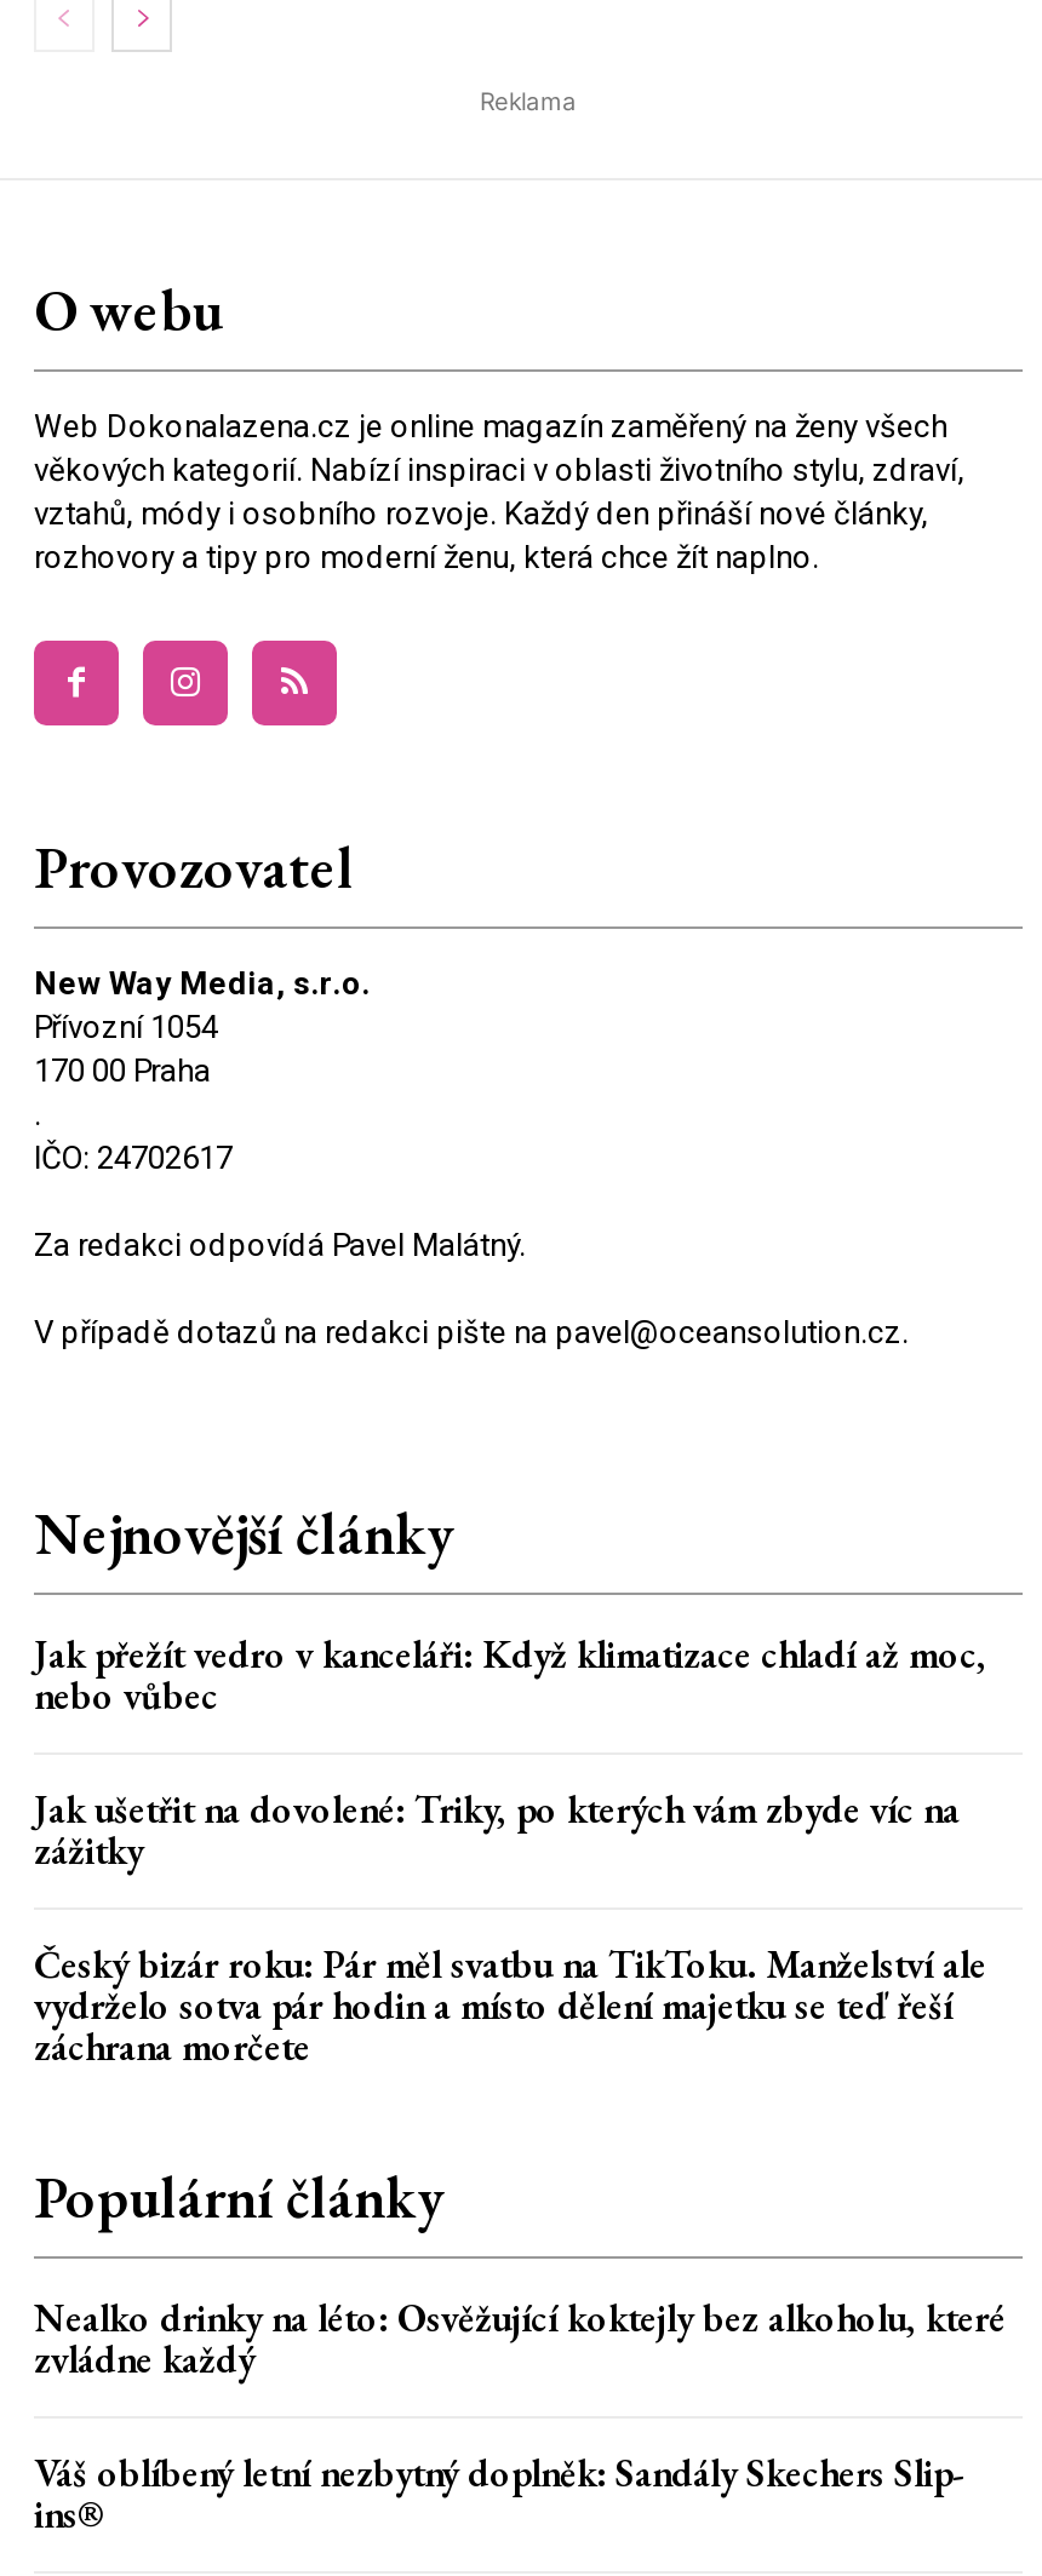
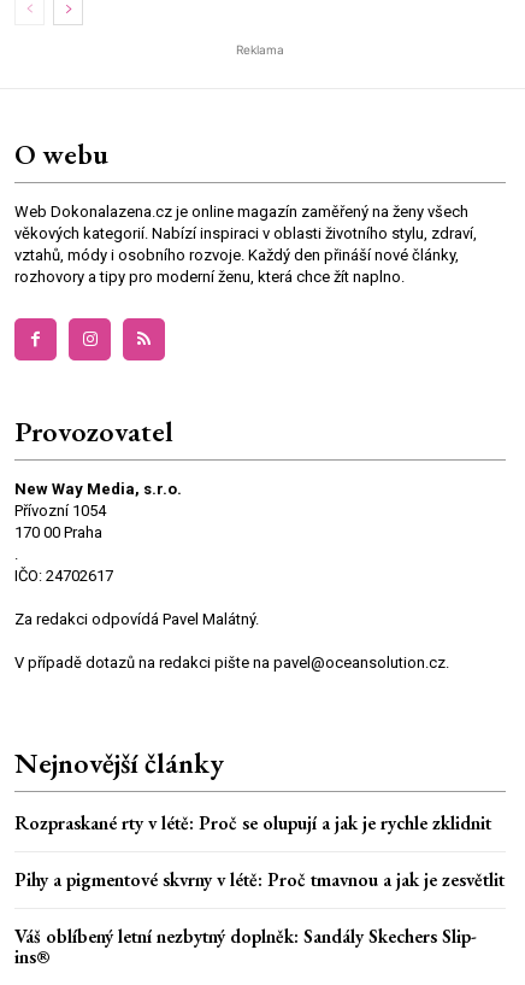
[34,1629,1006,2385] Jak přežít vedro v kanceláři: Když klimatizace chladí až moc, | nebo vůbec | Jak ušetřit na dovolené: Triky, po kterých vám zbyde víc na | zážitky | Český bizár roku: Pár měl svatbu na TikToku. Manželství ale | vydrželo sotva pár hodin a místo dělení majetku se teď řeší | záchrana morčete | Populární články | Nealko drinky na léto: Osvěžující koktejly bez alkoholu, které | zvládne každý -> [14,810,505,892] Rozpraskané rty v létě: Proč se olupují a jak je rychle zklidnit | Pihy a pigmentové skvrny v létě: Proč tmavnou a jak je zesvětlit

